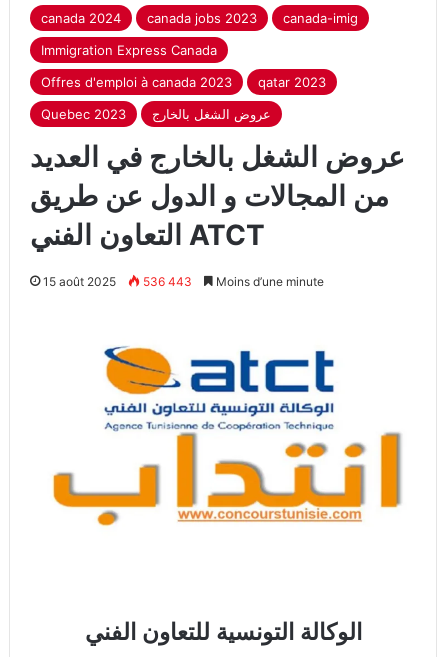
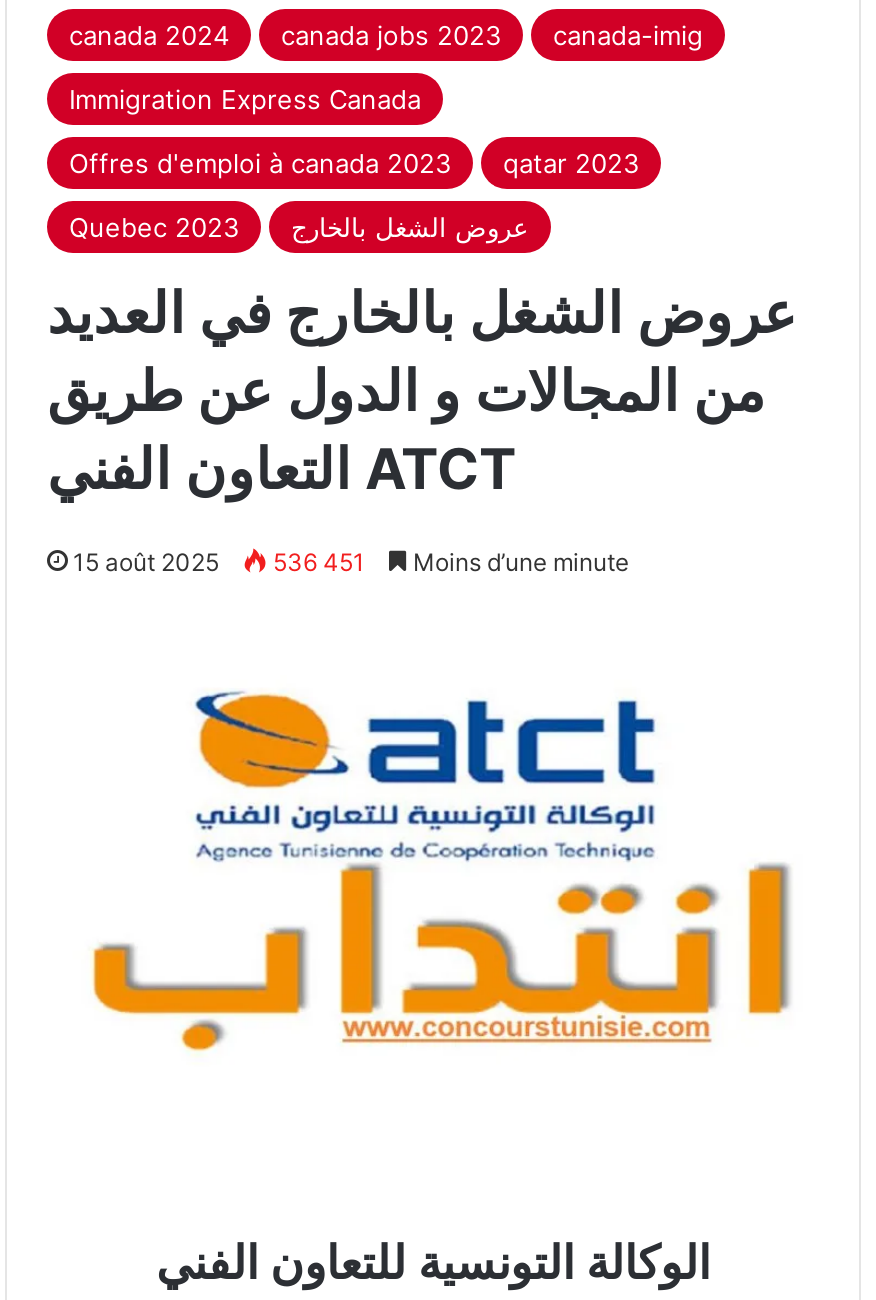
[43,274,324,289] 15 août 2025 536 443 Moins d’une minute -> [73,547,629,577] 15 août 2025 536 451 Moins d’une minute

